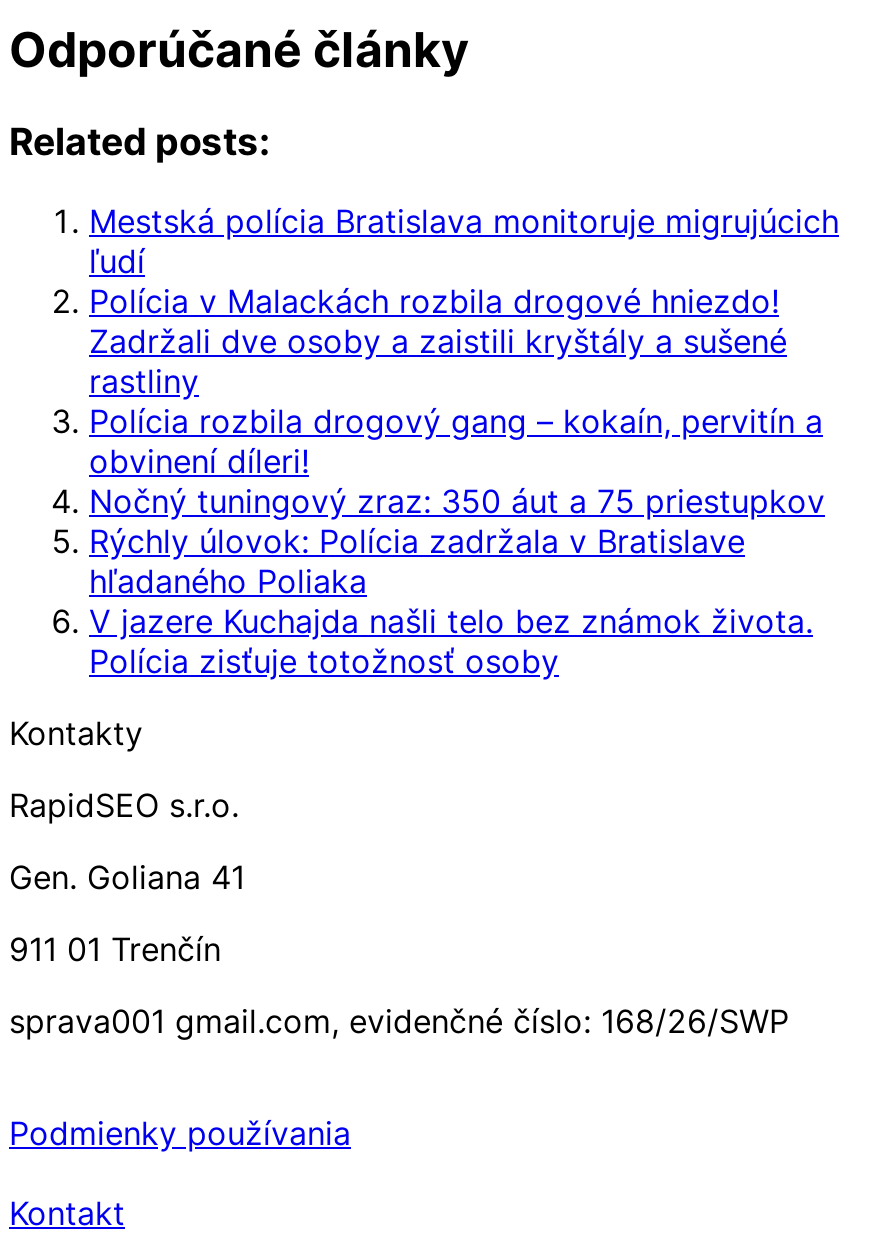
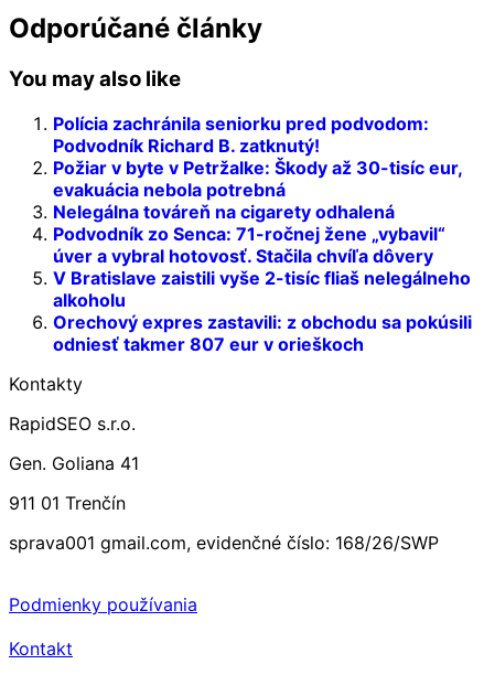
[9,119,271,165] Related posts: -> [9,67,181,92] You may also like
[89,202,839,682] Mestská polícia Bratislava monitoruje migrujúcich | ľudí | Polícia v Malackách rozbila drogové hniezdo! | Zadržali dve osoby a zaistili kryštály a sušené | rastliny | Polícia rozbila drogový gang – kokaín, pervitín a | obvinení díleri! | Nočný tuningový zraz: 350 áut a 75 priestupkov | Rýchly úlovok: Polícia zadržala v Bratislave | hľadaného Poliaka | V jazere Kuchajda našli telo bez známok života. | Polícia zisťuje totožnosť osoby -> [53,113,472,355] Polícia zachránila seniorku pred podvodom: | Podvodník Richard B. zatknutý! | Požiar v byte v Petržalke: Škody až 30-tisíc eur, | evakuácia nebola potrebná | Nelegálna továreň na cigarety odhalená | Podvodník zo Senca: 71-ročnej žene „vybavil“ | úver a vybral hotovosť. Stačila chvíľa dôvery | V Bratislave zaistili vyše 2-tisíc fliaš nelegálneho | alkoholu | Orechový expres zastavili: z obchodu sa pokúsili | odniesť takmer 807 eur v orieškoch

